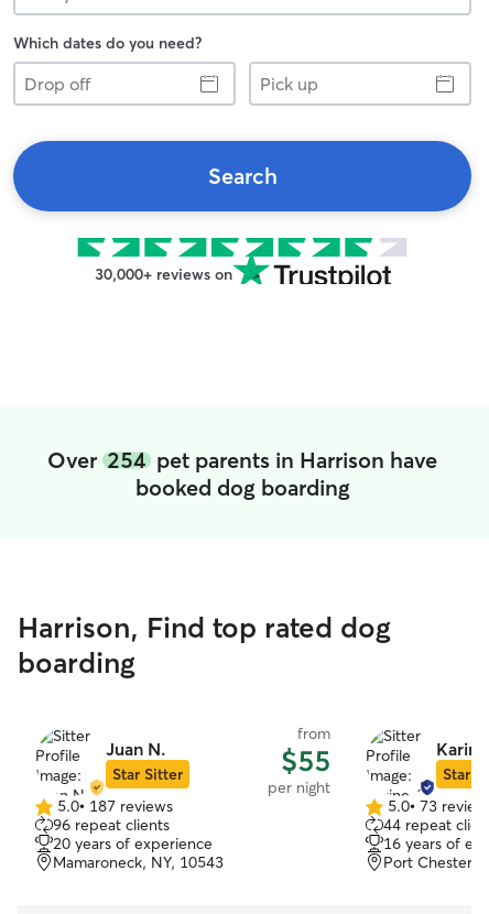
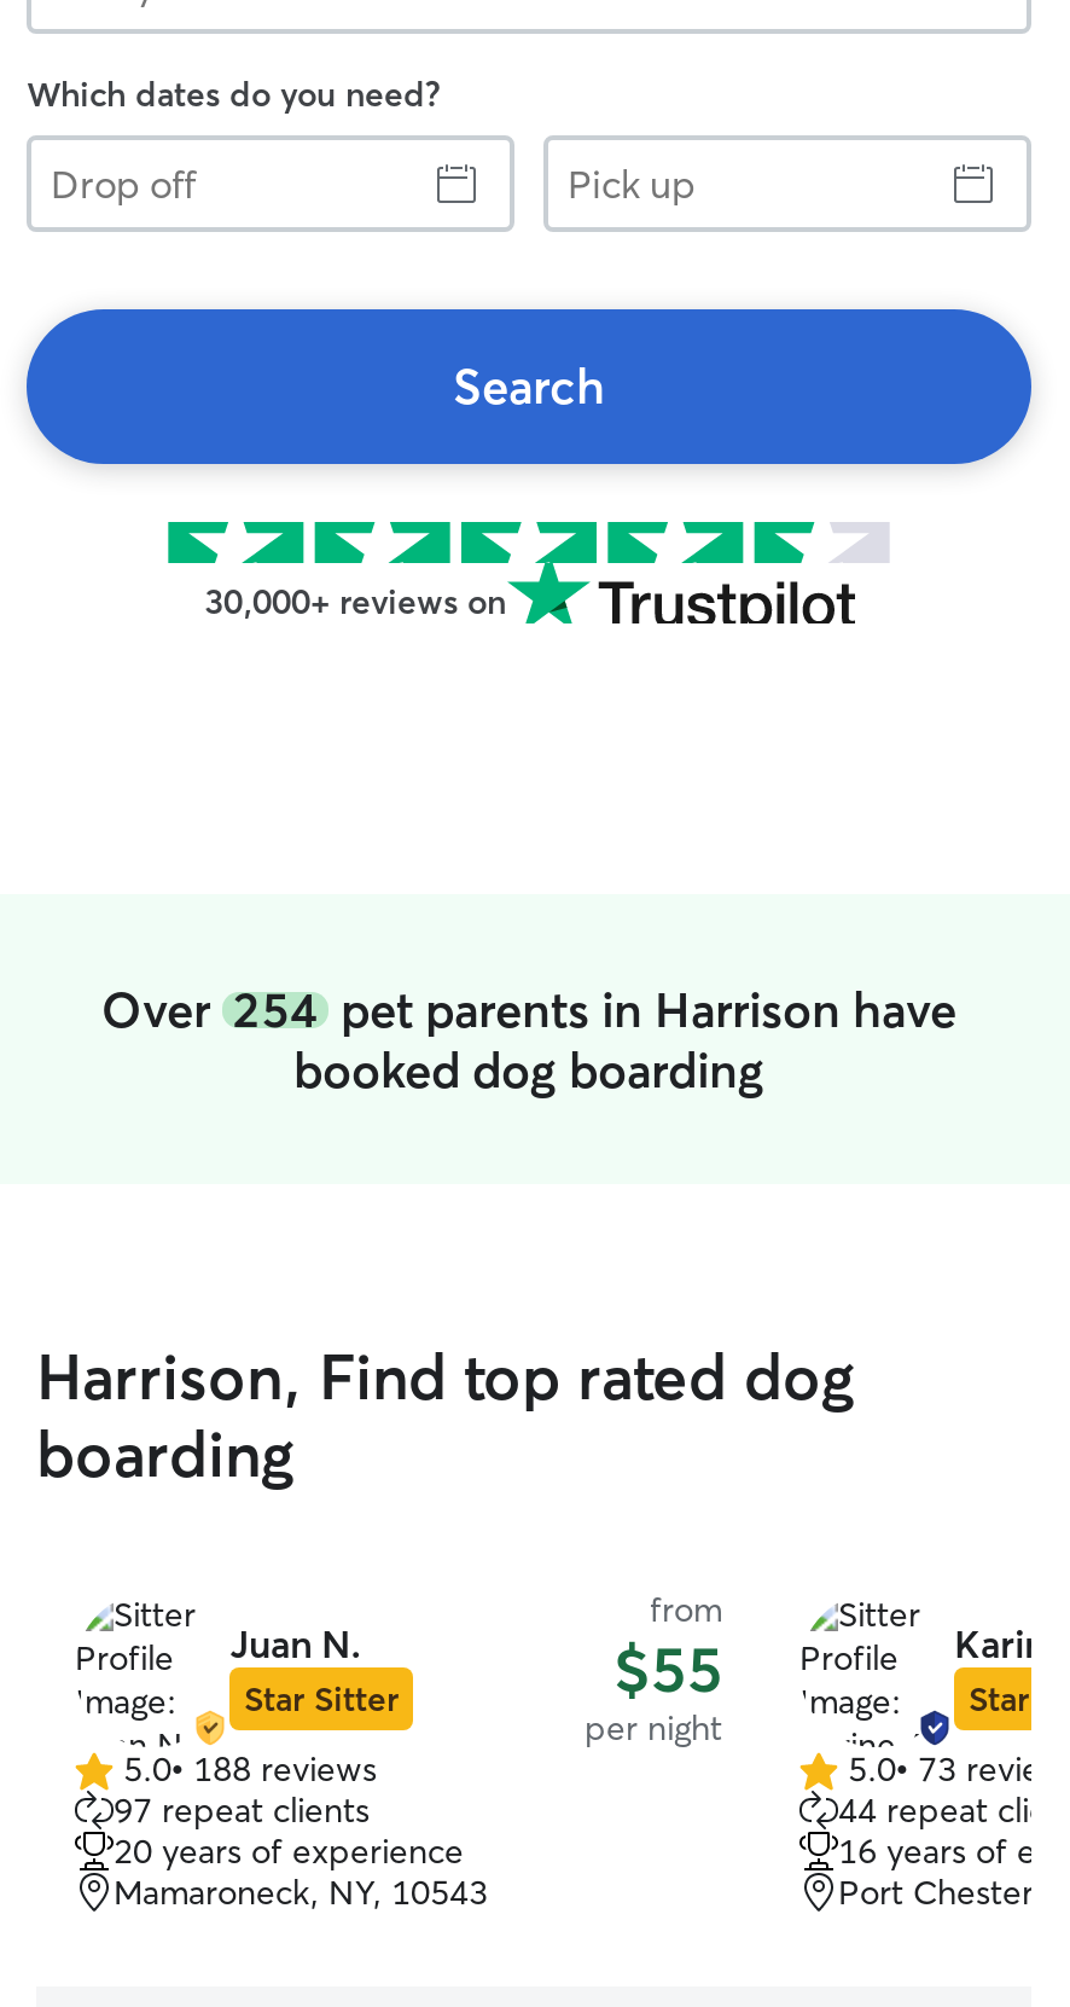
[57,796,173,816] 5.0• 187 reviews -> [123,1747,377,1791] 5.0• 188 reviews
[53,815,170,835] 96 repeat clients -> [114,1788,370,1832] 97 repeat clients

